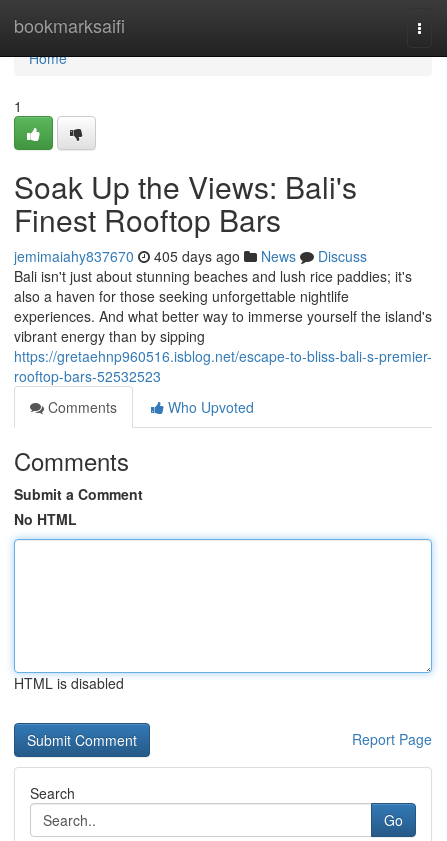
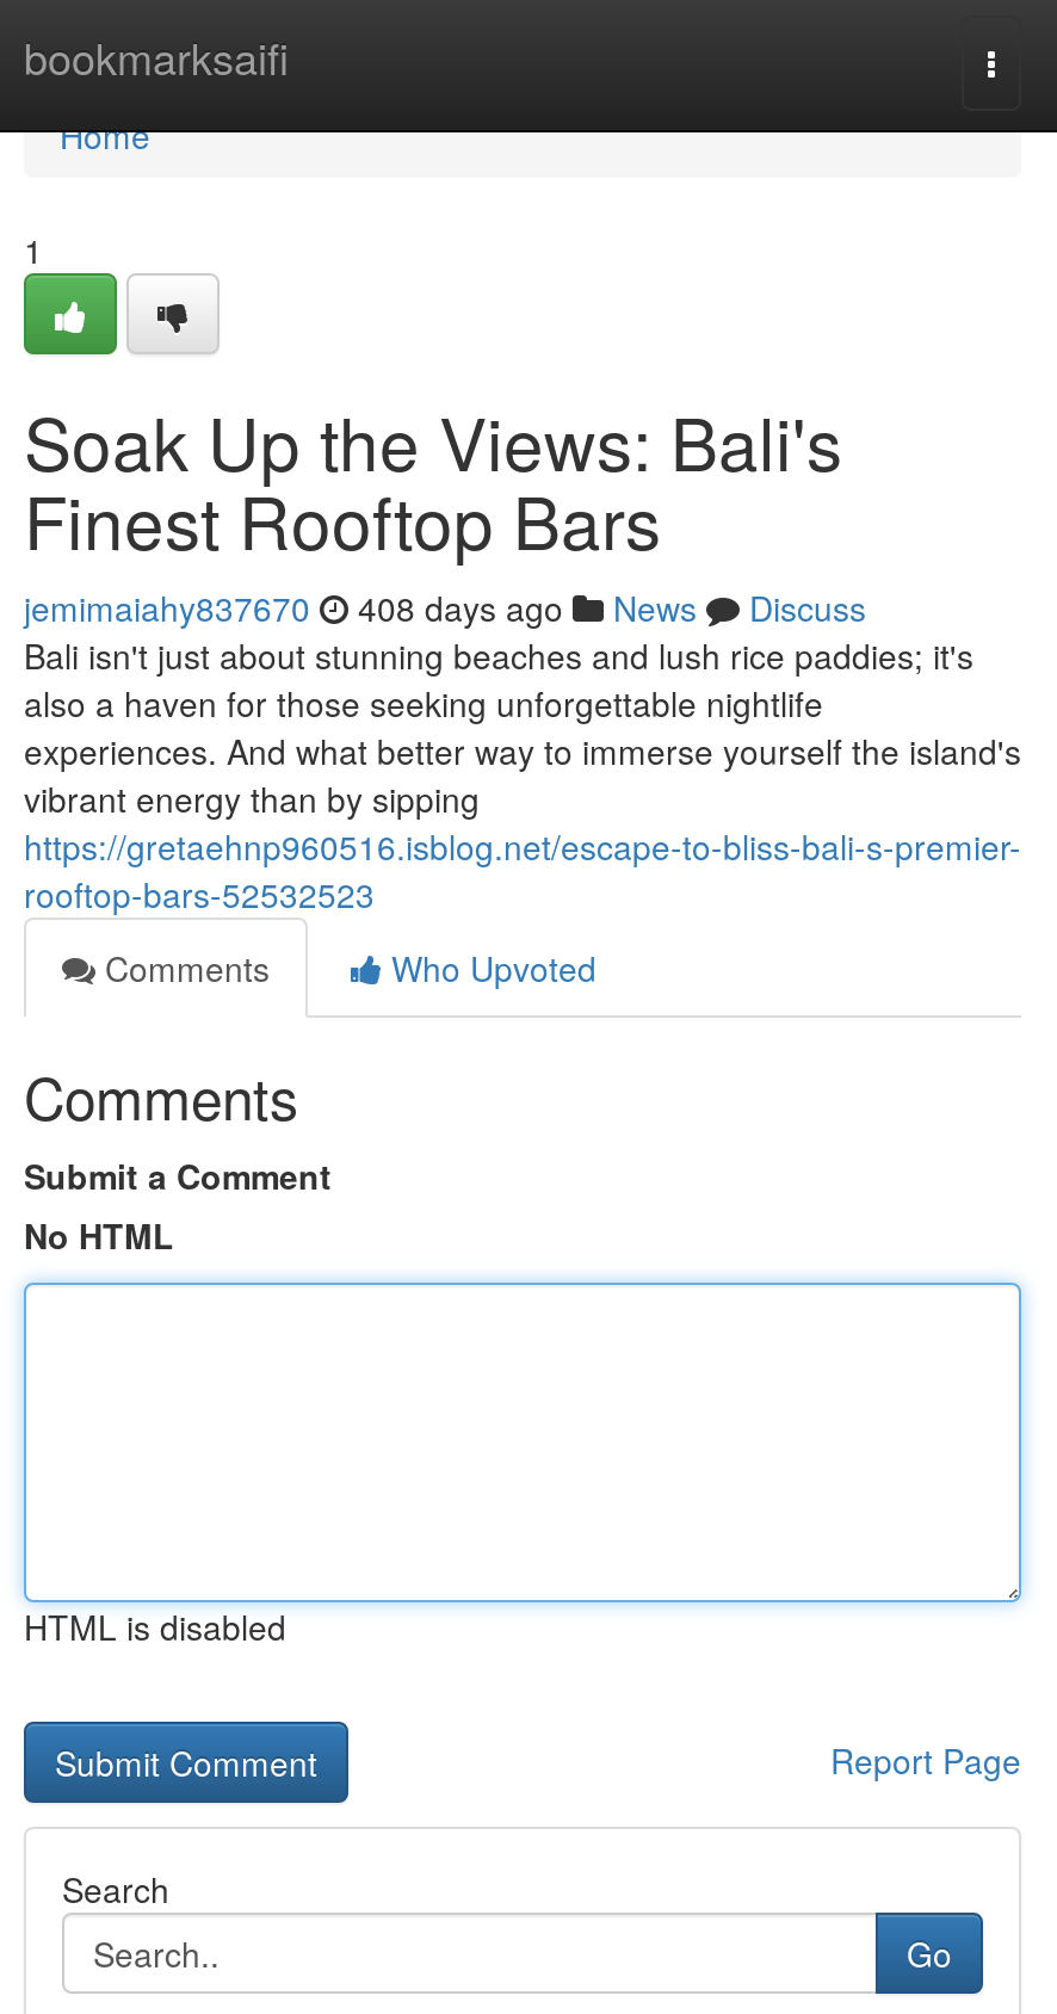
[14,246,367,266] jemimaiahy837670 405 days ago News Discuss -> [24,583,866,631] jemimaiahy837670 408 days ago News Discuss

